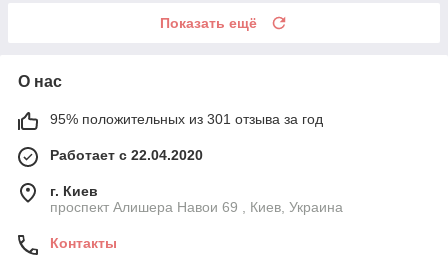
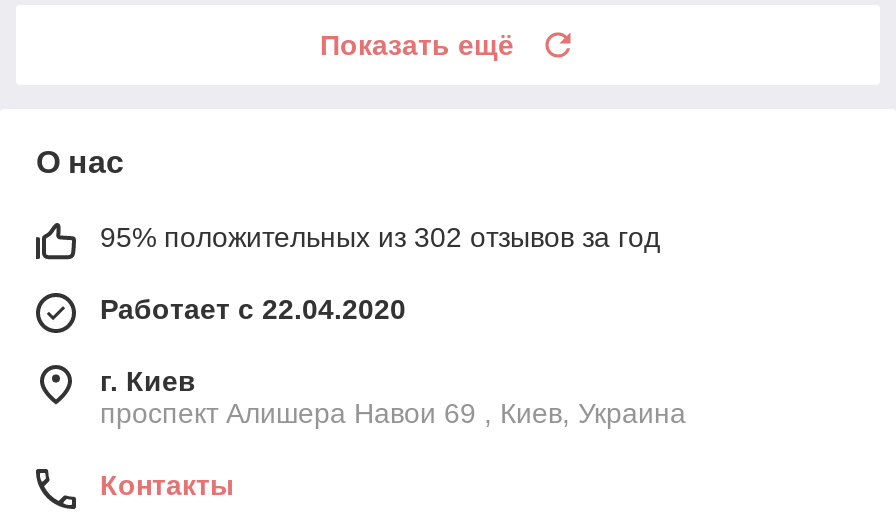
[50,111,323,127] 95% положительных из 301 отзыва за год -> [100,222,660,254] 95% положительных из 302 отзывов за год

